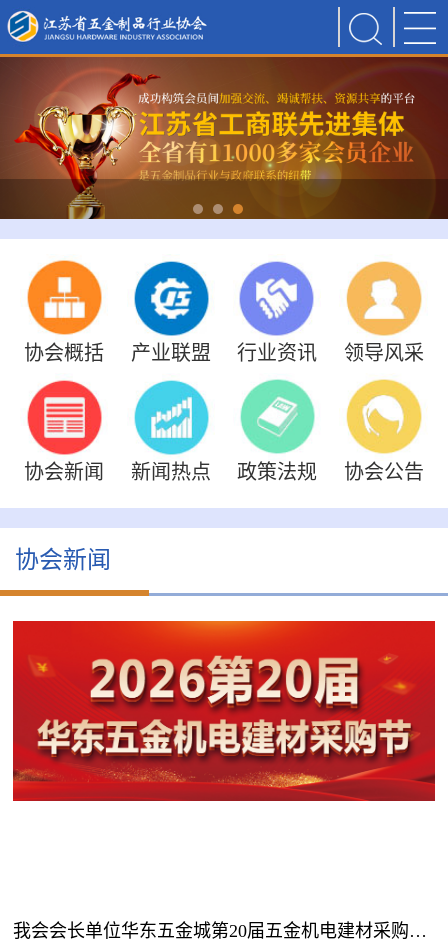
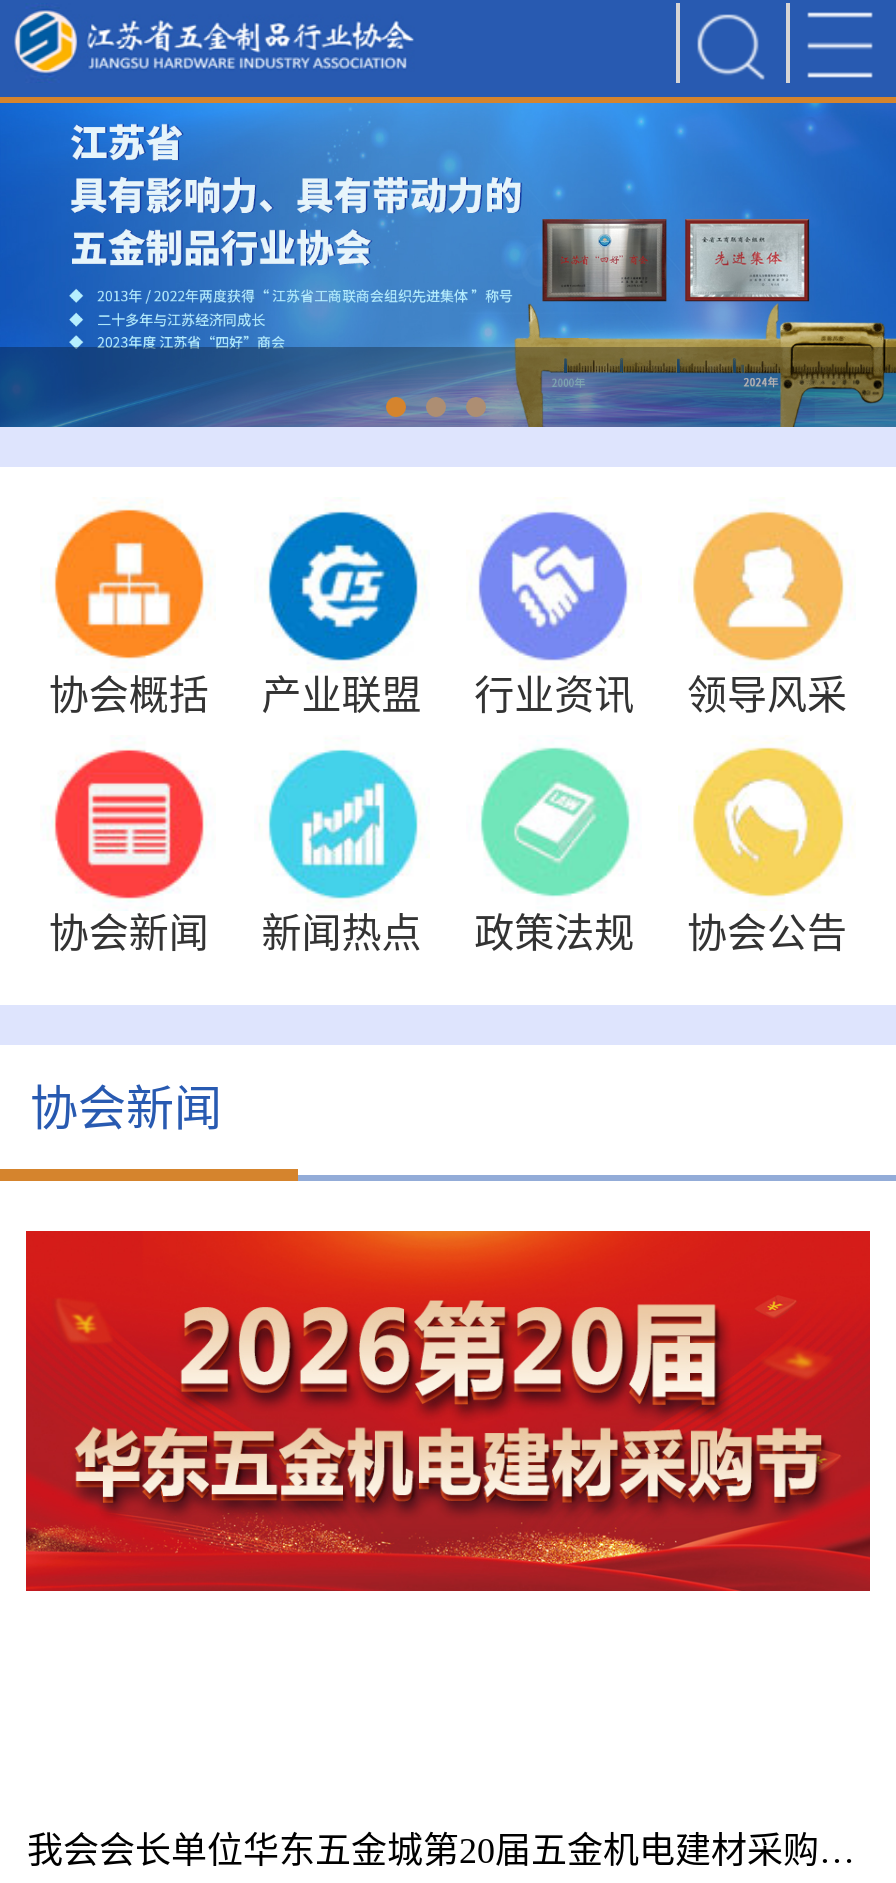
[3,56,445,220] [image] -> [6,101,890,429] [image]

